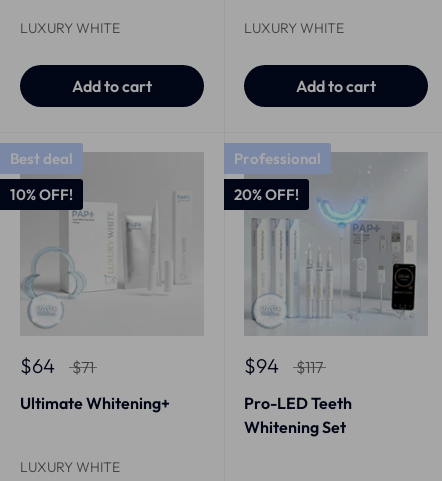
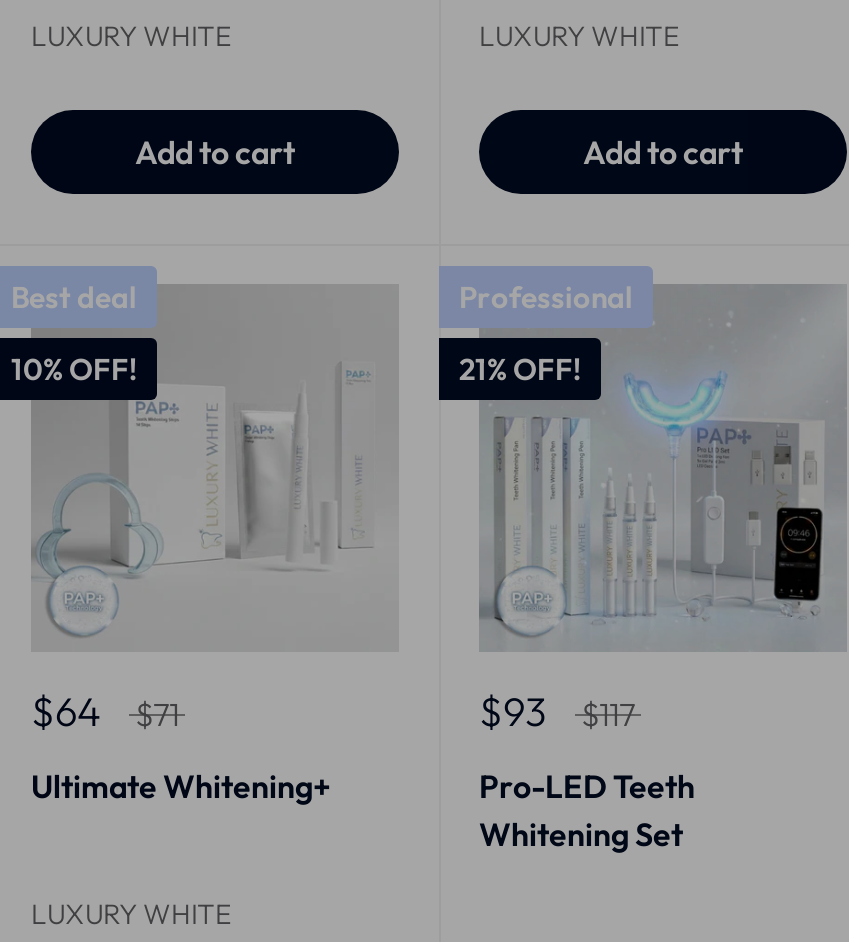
[234,185,299,204] 20% OFF! -> [459,351,581,389] 21% OFF!
[244,353,279,378] $94 -> [479,687,547,737] $93

